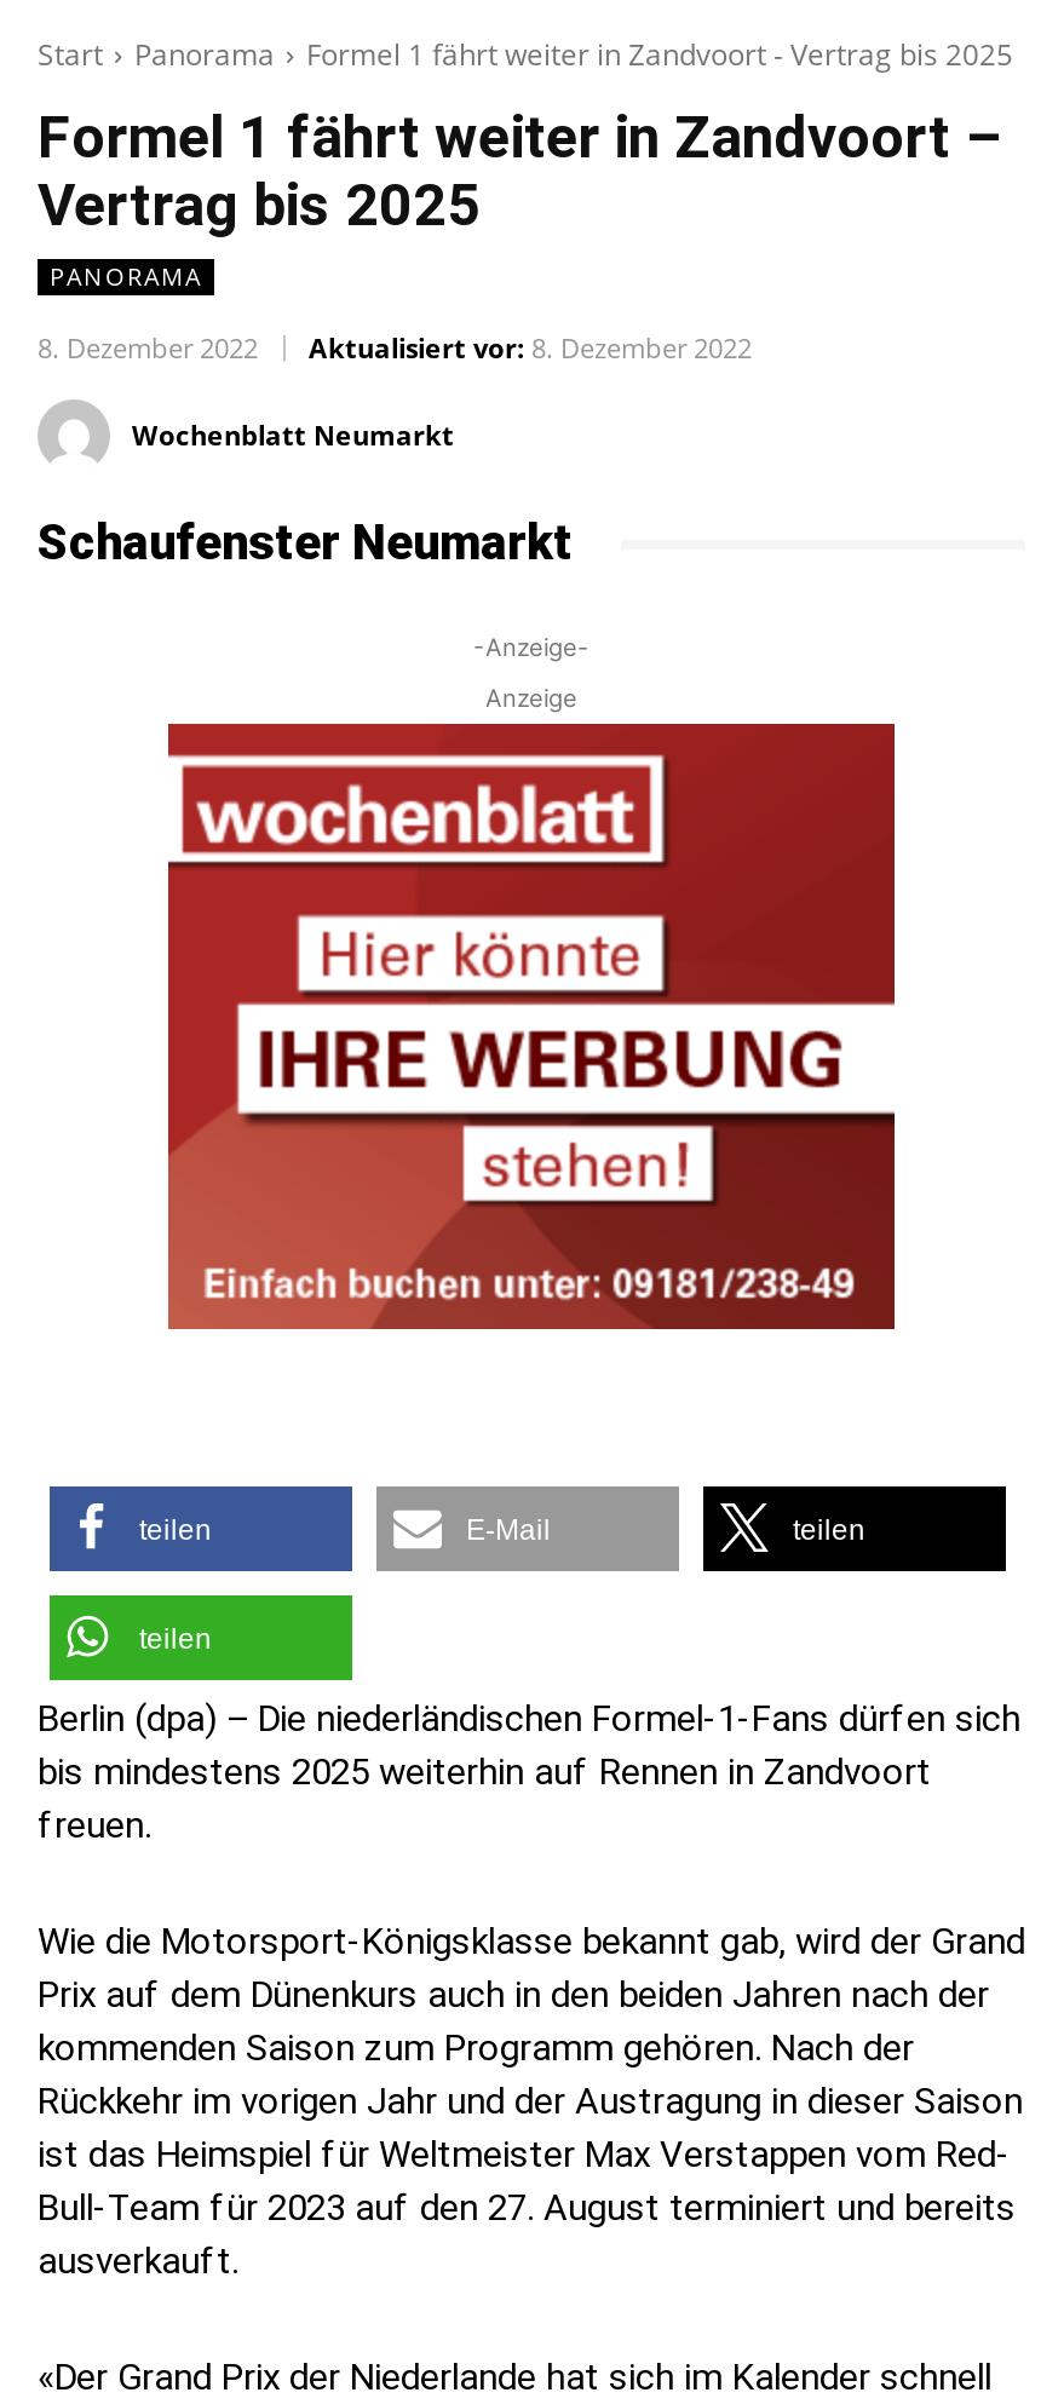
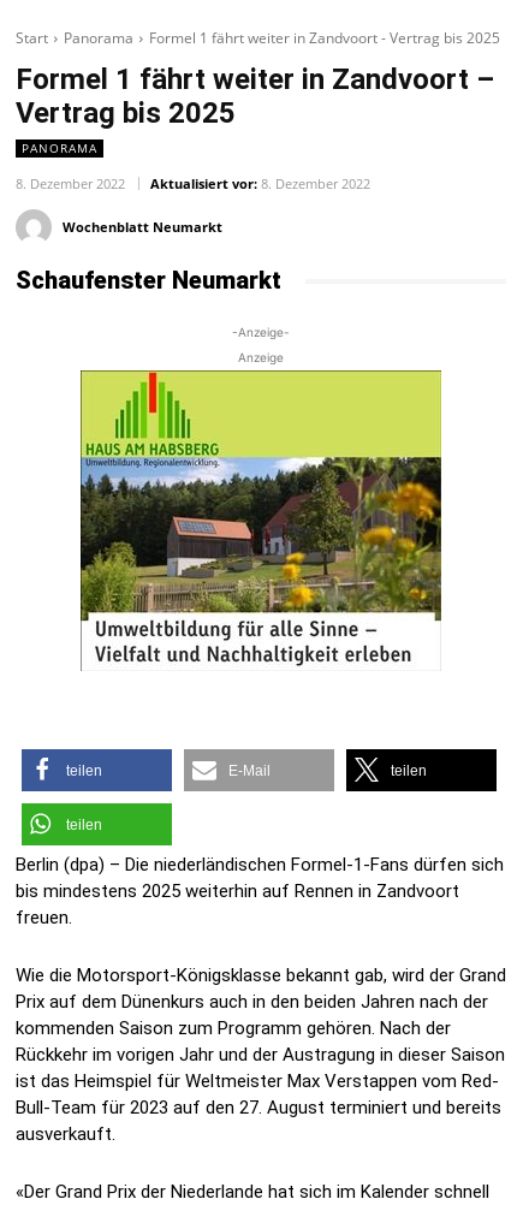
[166,721,897,1332] [image] -> [79,369,442,671] [image]

